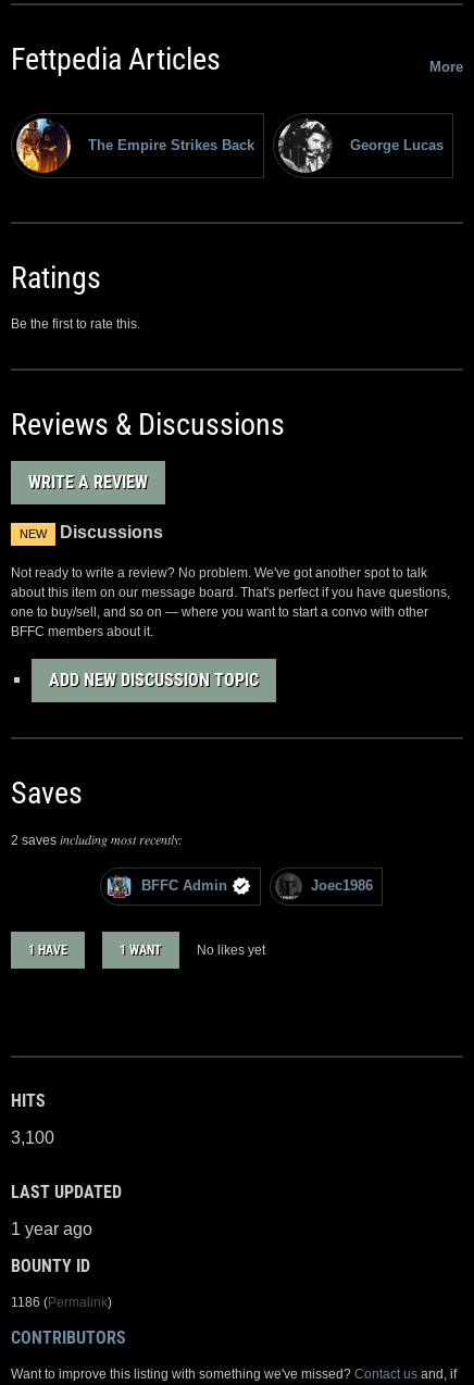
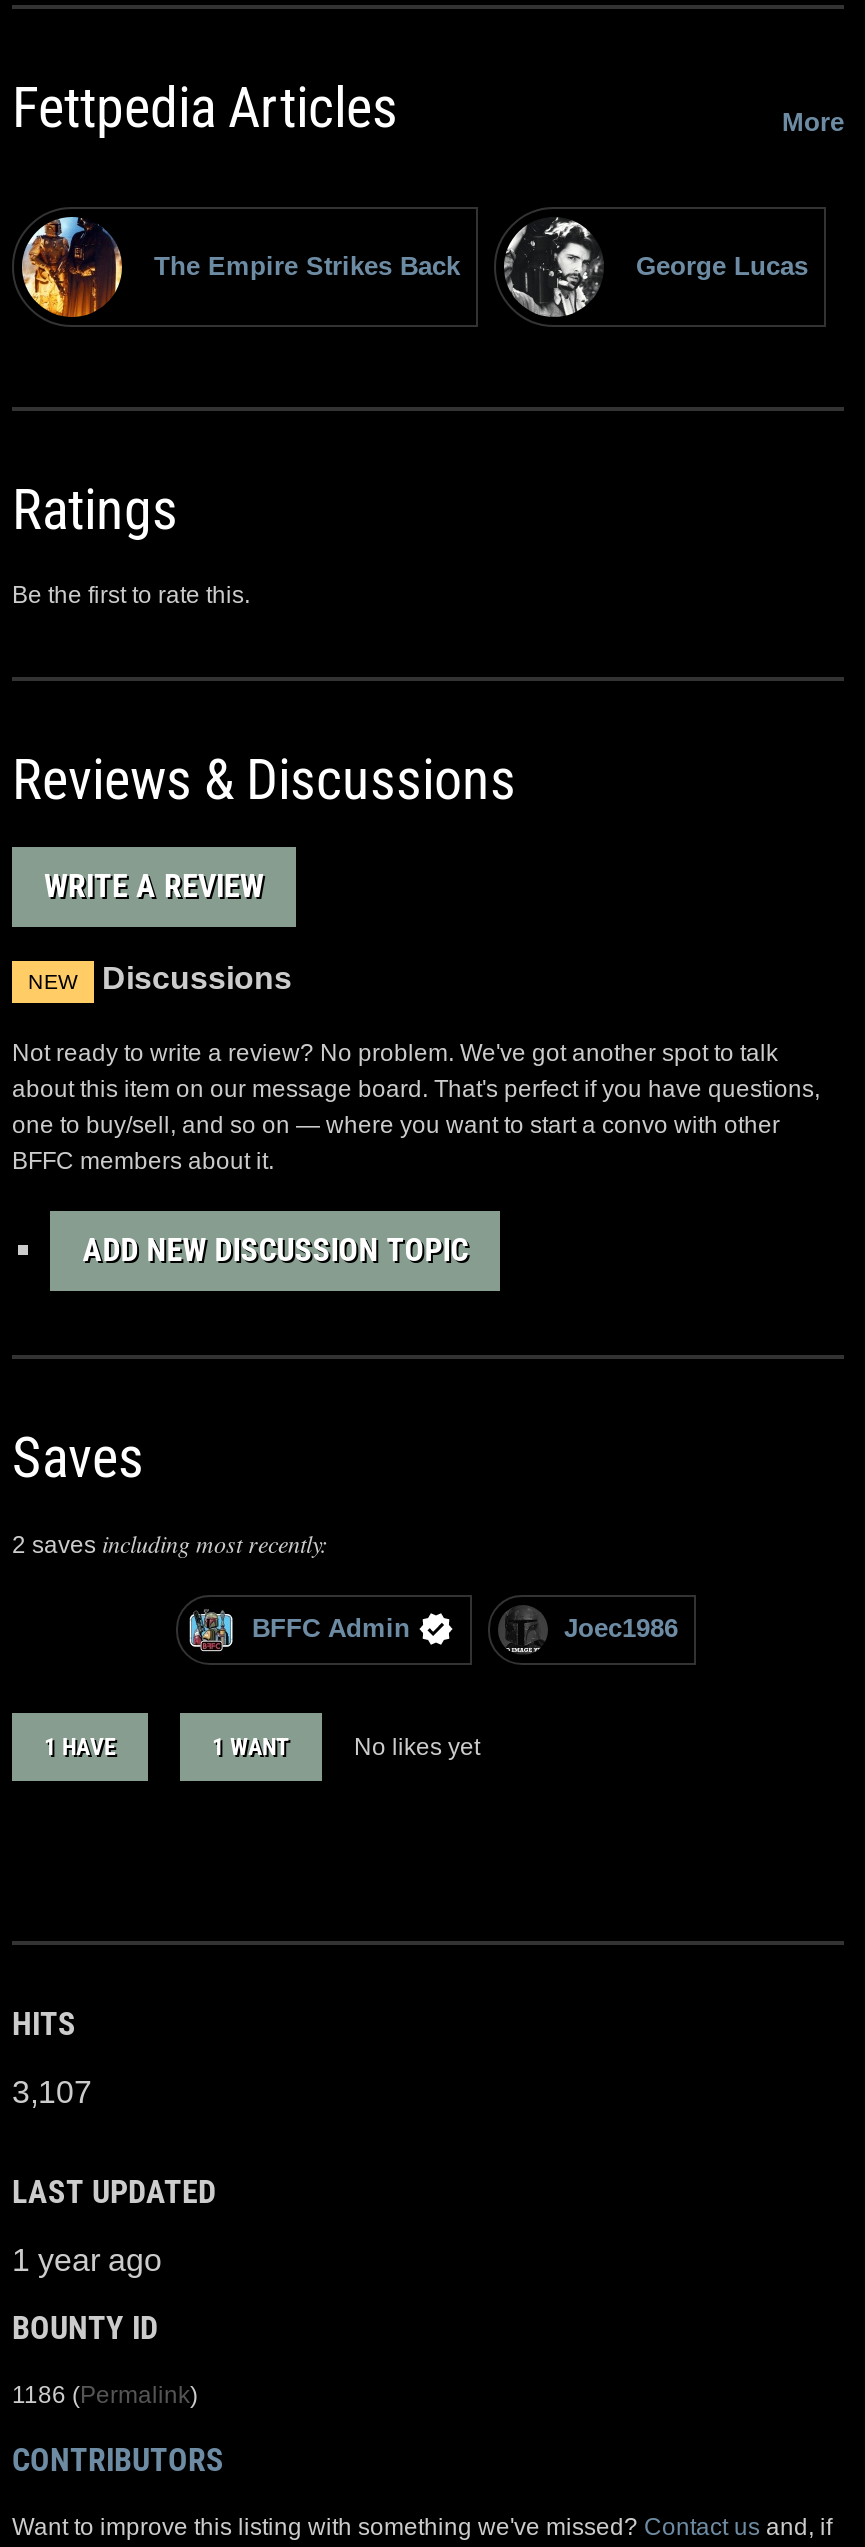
[11,1128,54,1147] 3,100 -> [12,2075,92,2109] 3,107

